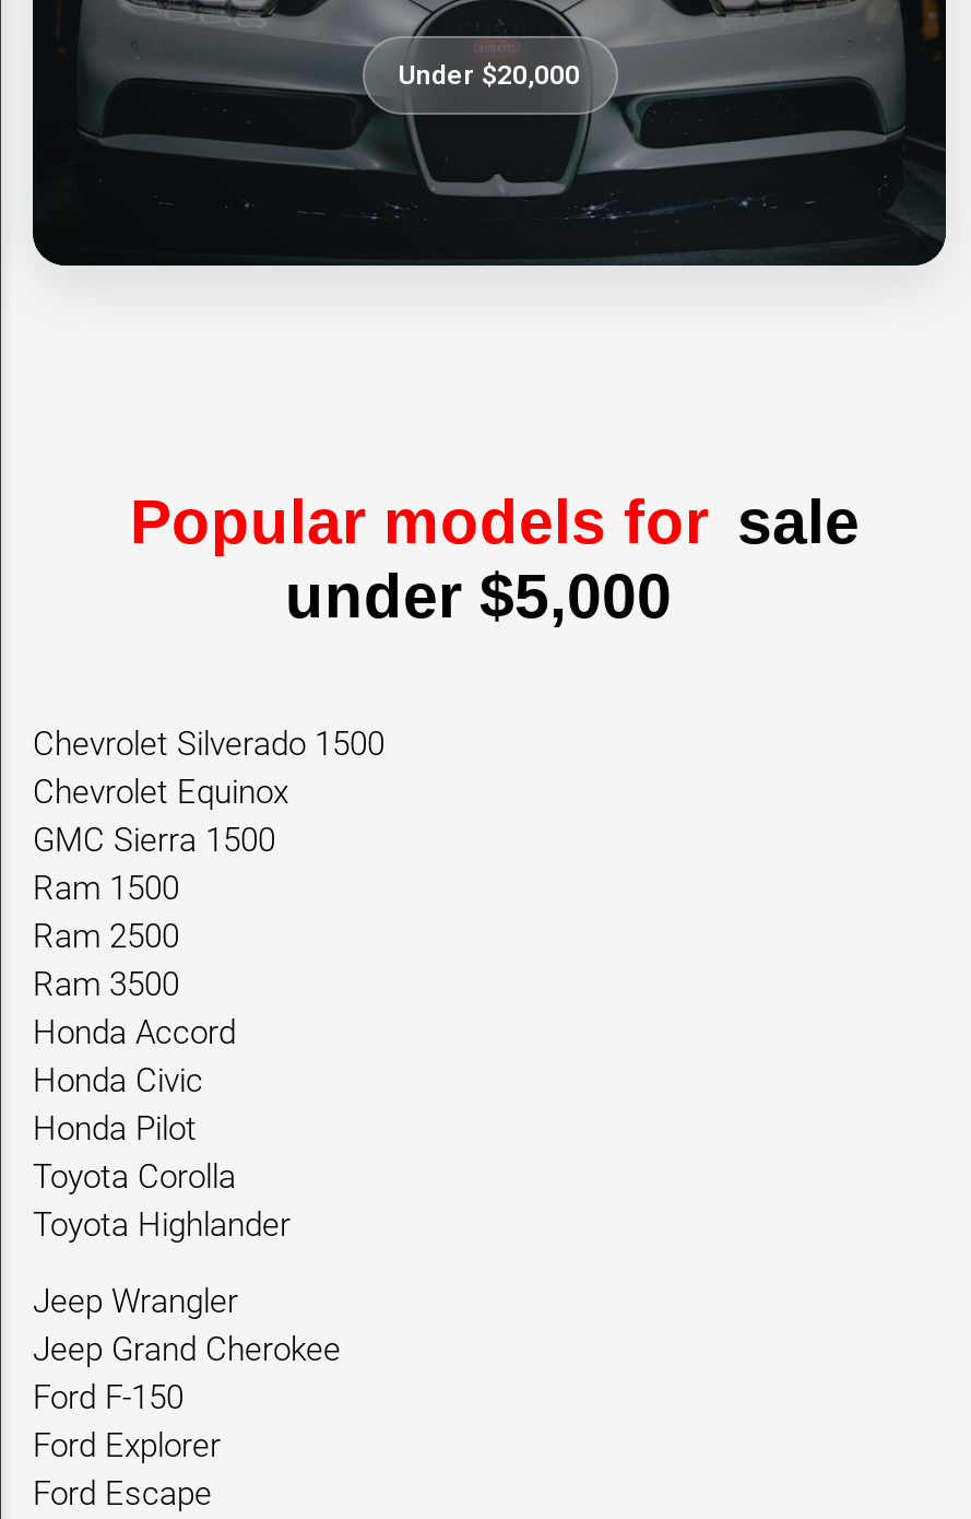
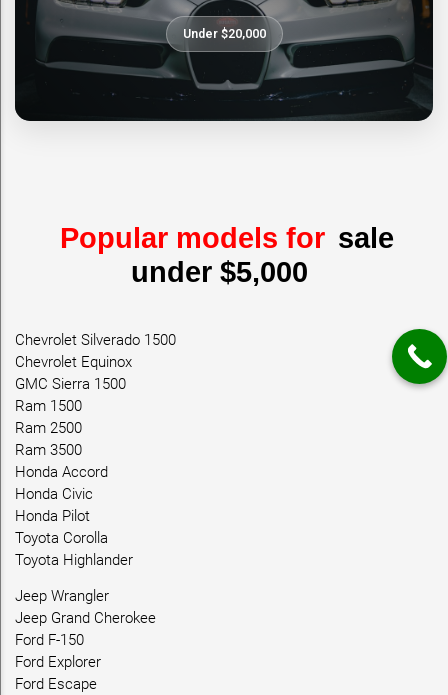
none -> [390,328,445,388] [image]

